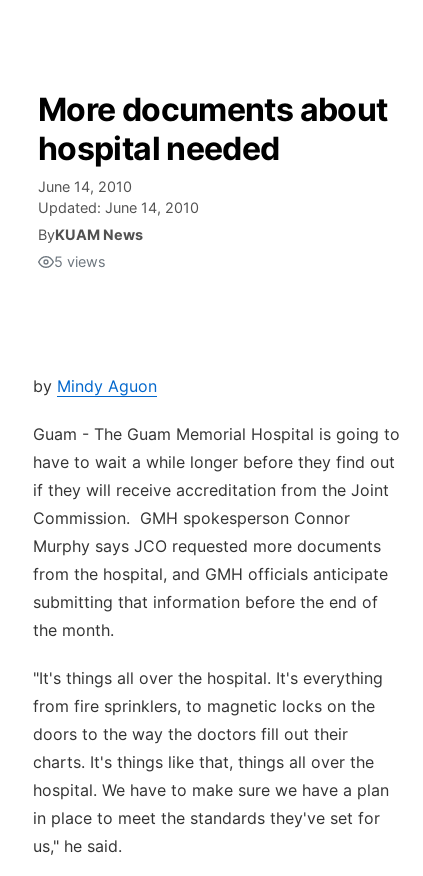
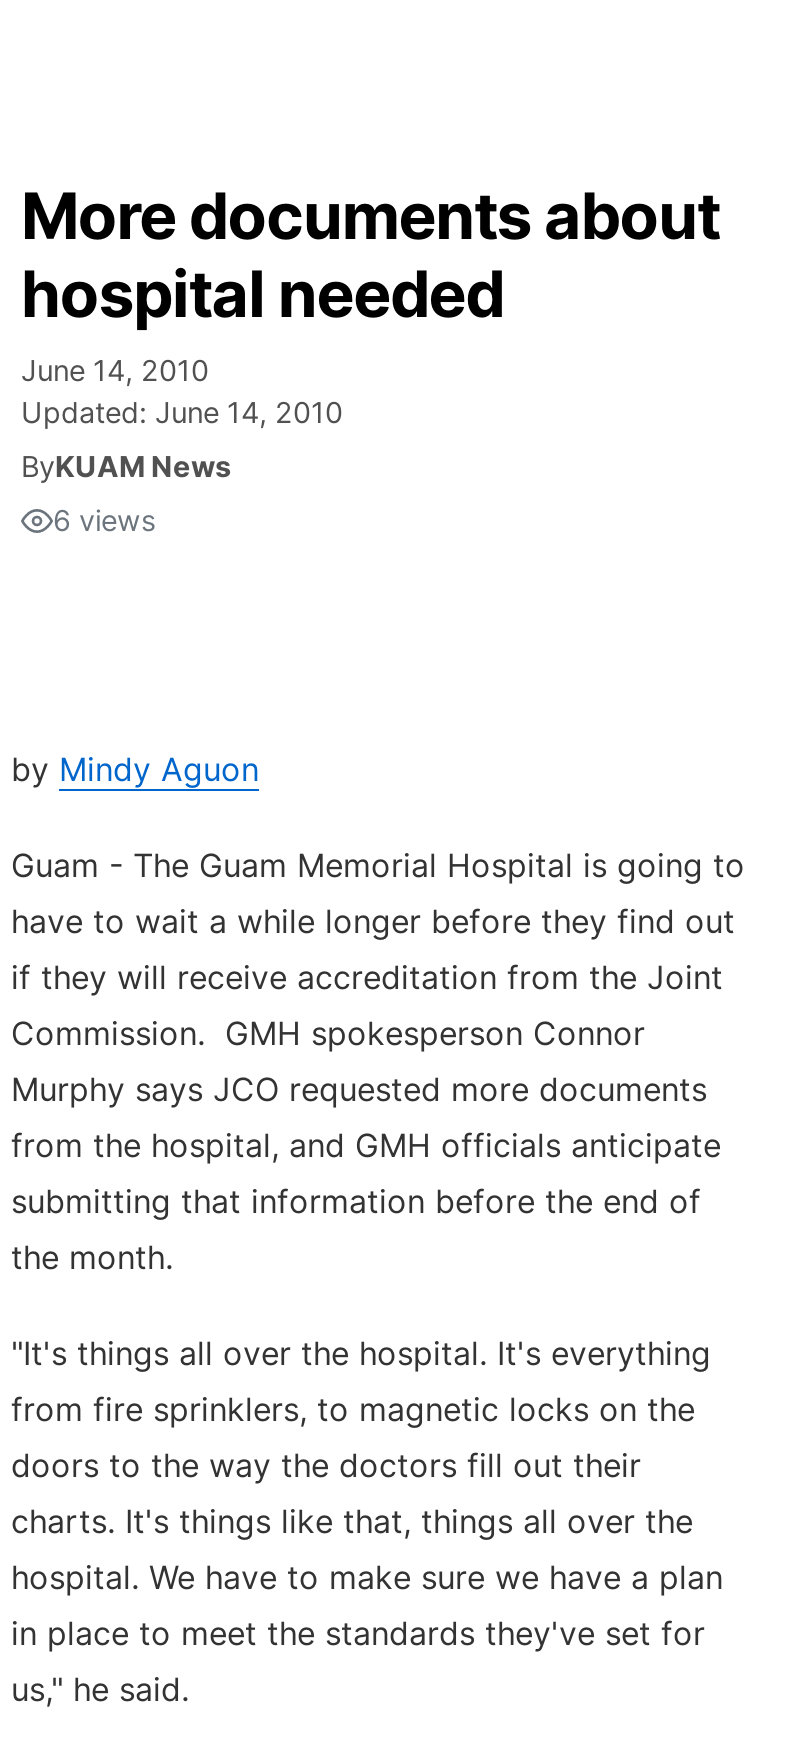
[54,253,106,270] 5 views -> [53,503,157,537] 6 views

